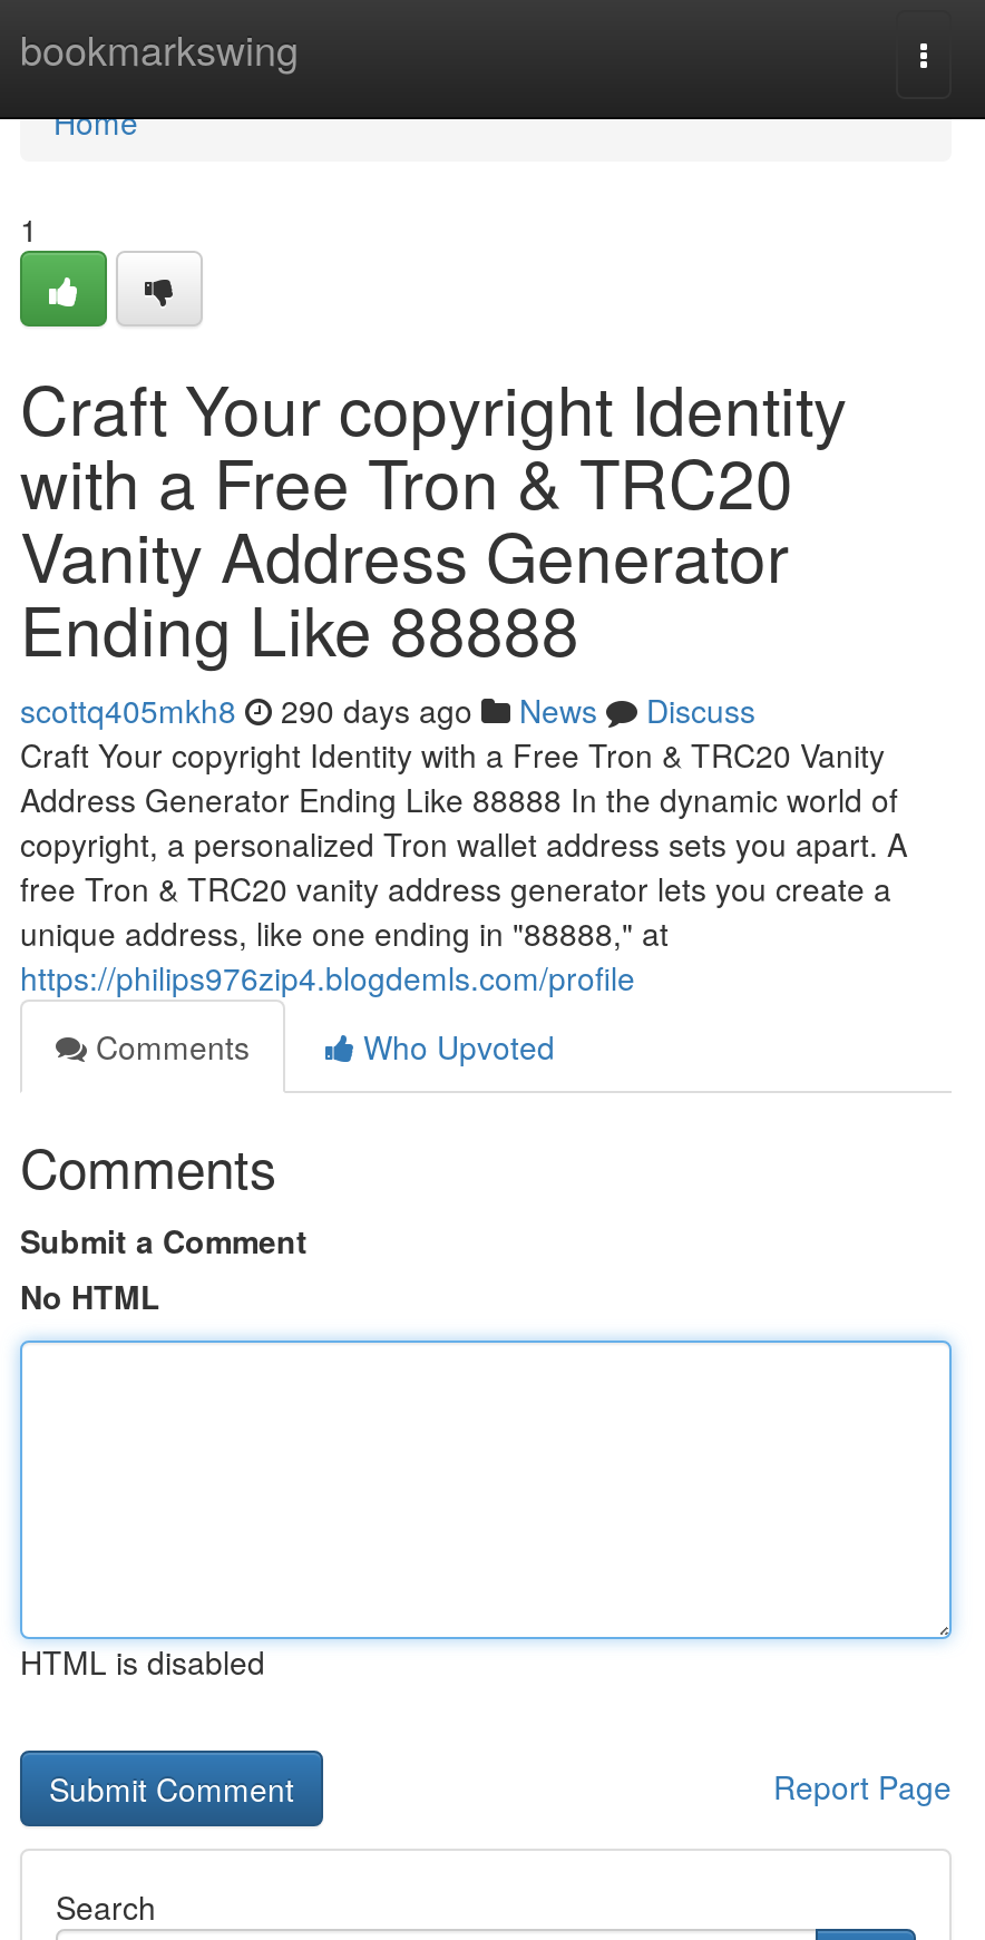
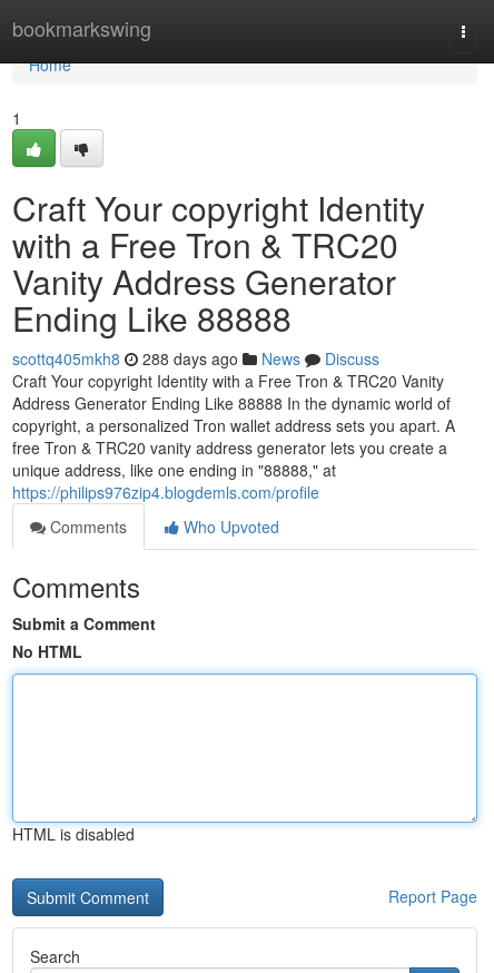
[20,688,755,732] scottq405mkh8 290 days ago News Discuss -> [12,347,379,370] scottq405mkh8 288 days ago News Discuss

